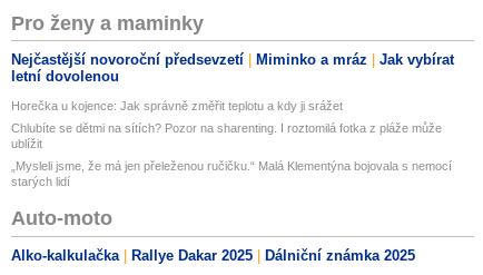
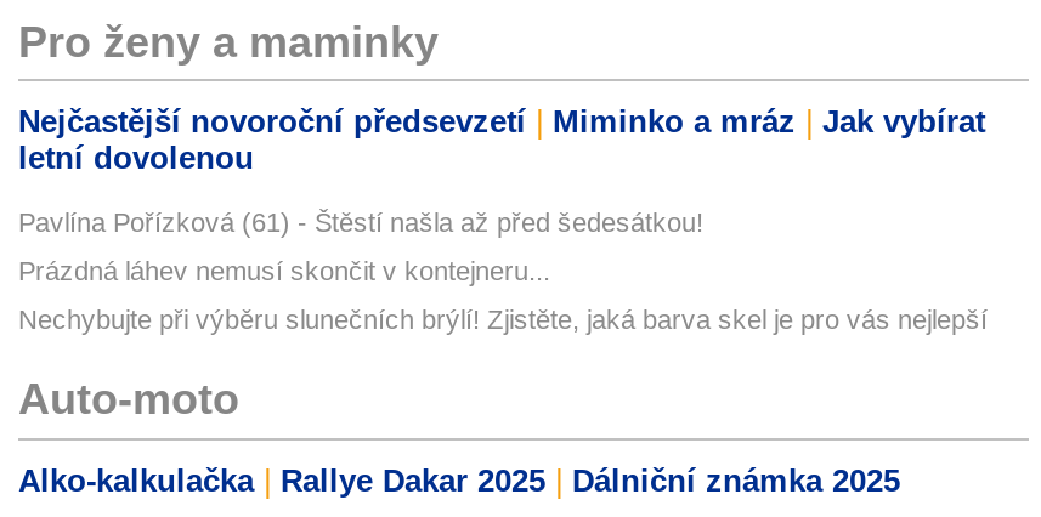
[11,100,343,113] Horečka u kojence: Jak správně změřit teplotu a kdy ji srážet -> [18,208,703,238] Pavlína Pořízková (61) - Štěstí našla až před šedesátkou!
[11,122,442,151] Chlubíte se dětmi na sítích? Pozor na sharenting. I roztomilá fotka z pláže může | ublížit -> [18,257,550,286] Prázdná láhev nemusí skončit v kontejneru...
[11,160,452,189] „Mysleli jsme, že má jen přeleženou ručičku.“ Malá Klementýna bojovala s nemocí | starých lidí -> [18,306,988,335] Nechybujte při výběru slunečních brýlí! Zjistěte, jaká barva skel je pro vás nejlepší

